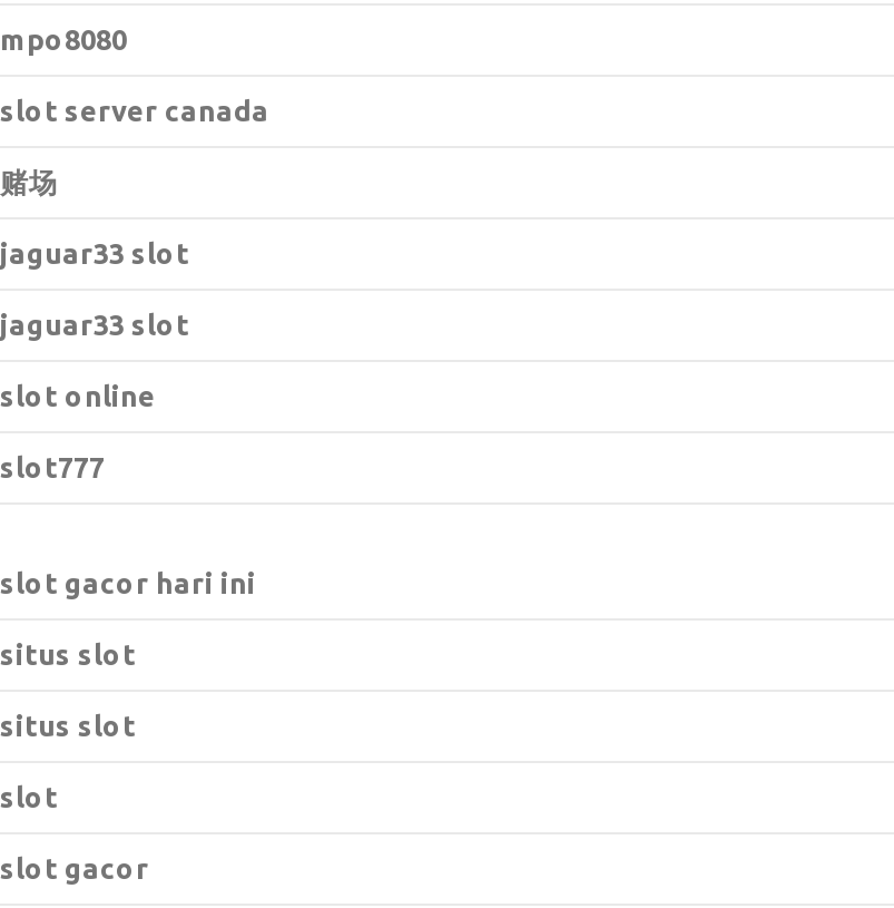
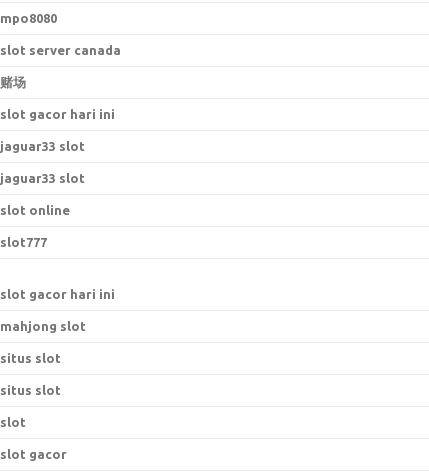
none -> [0,107,115,121] slot gacor hari ini
none -> [0,319,86,333] mahjong slot

